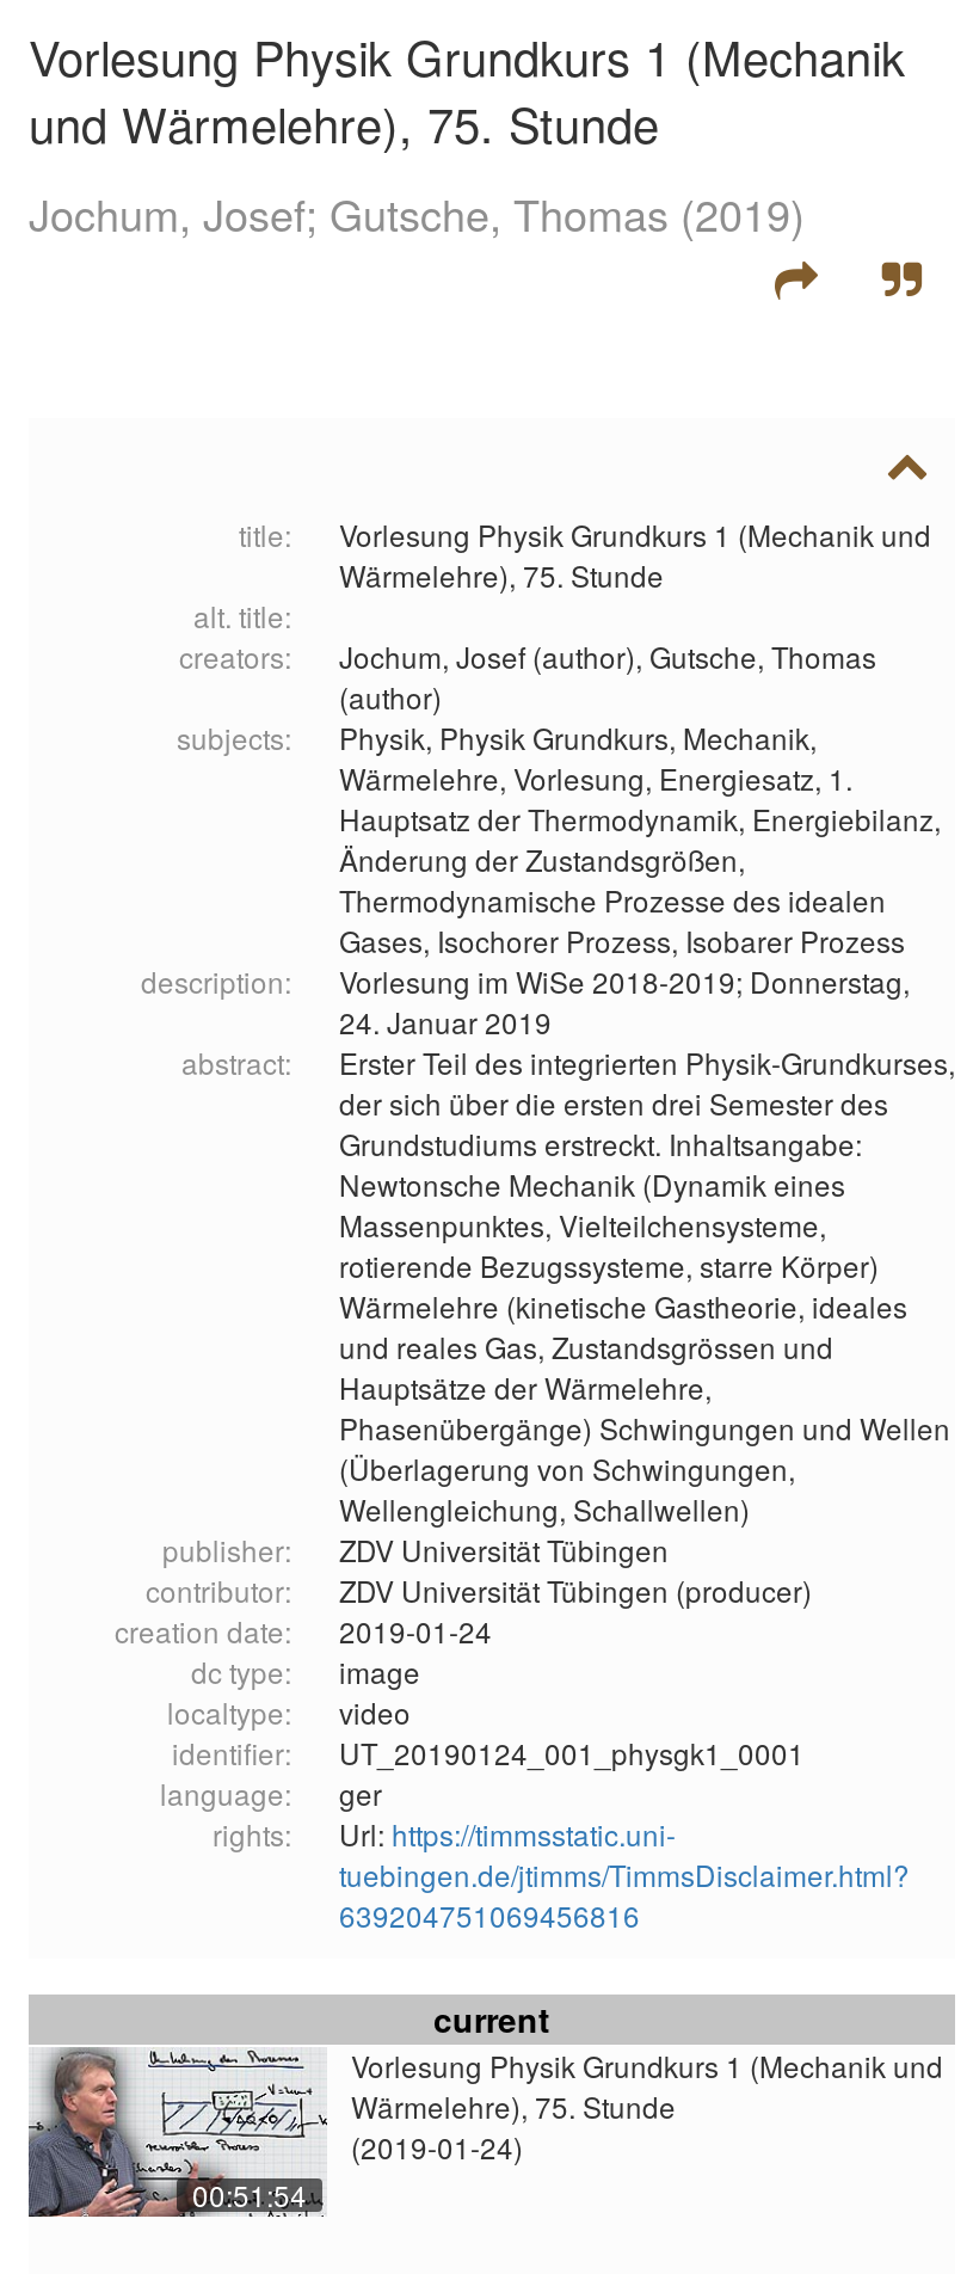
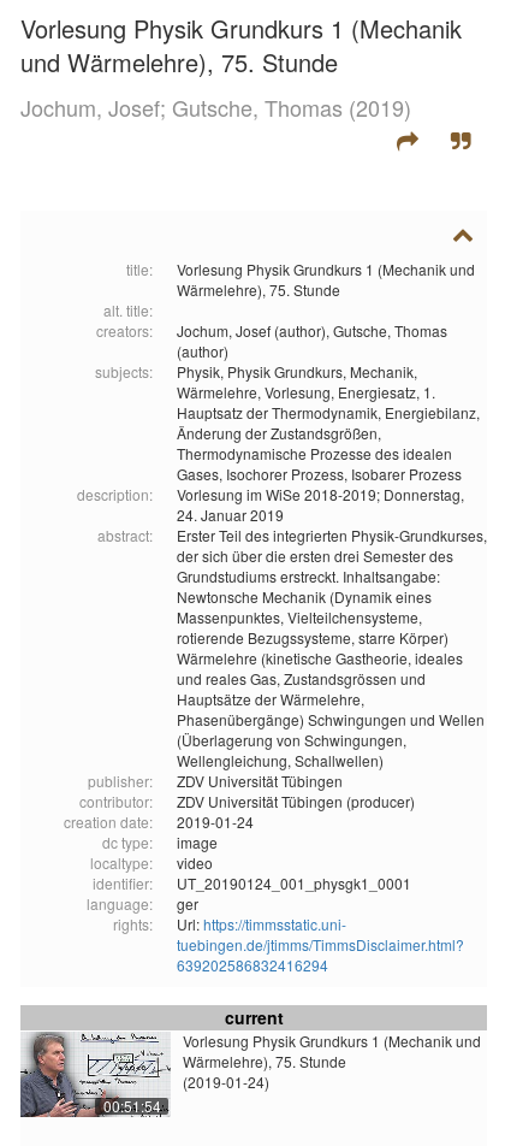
[339,1895,640,1935] 639204751069456816 -> [177,955,328,975] 639202586832416294

